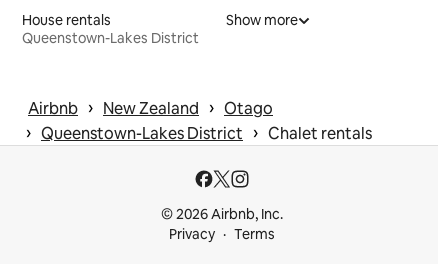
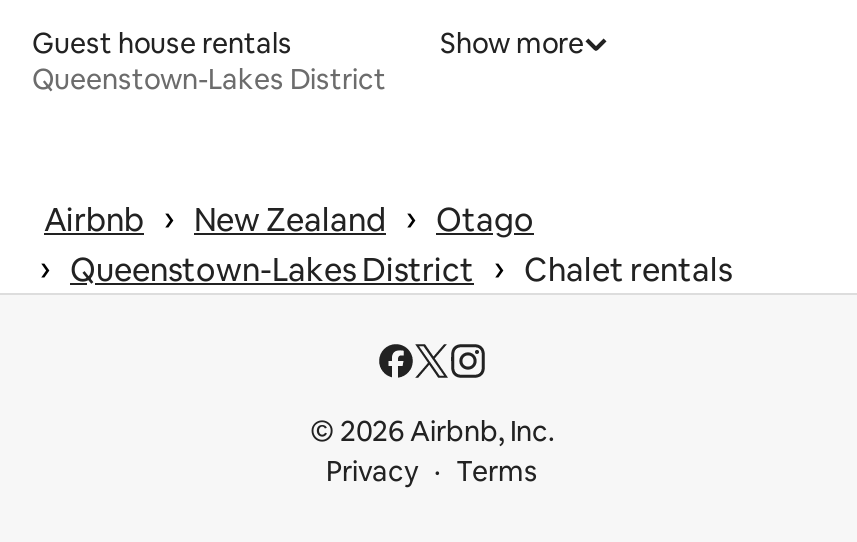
[22,11,111,29] House rentals -> [32,25,292,61] Guest house rentals

